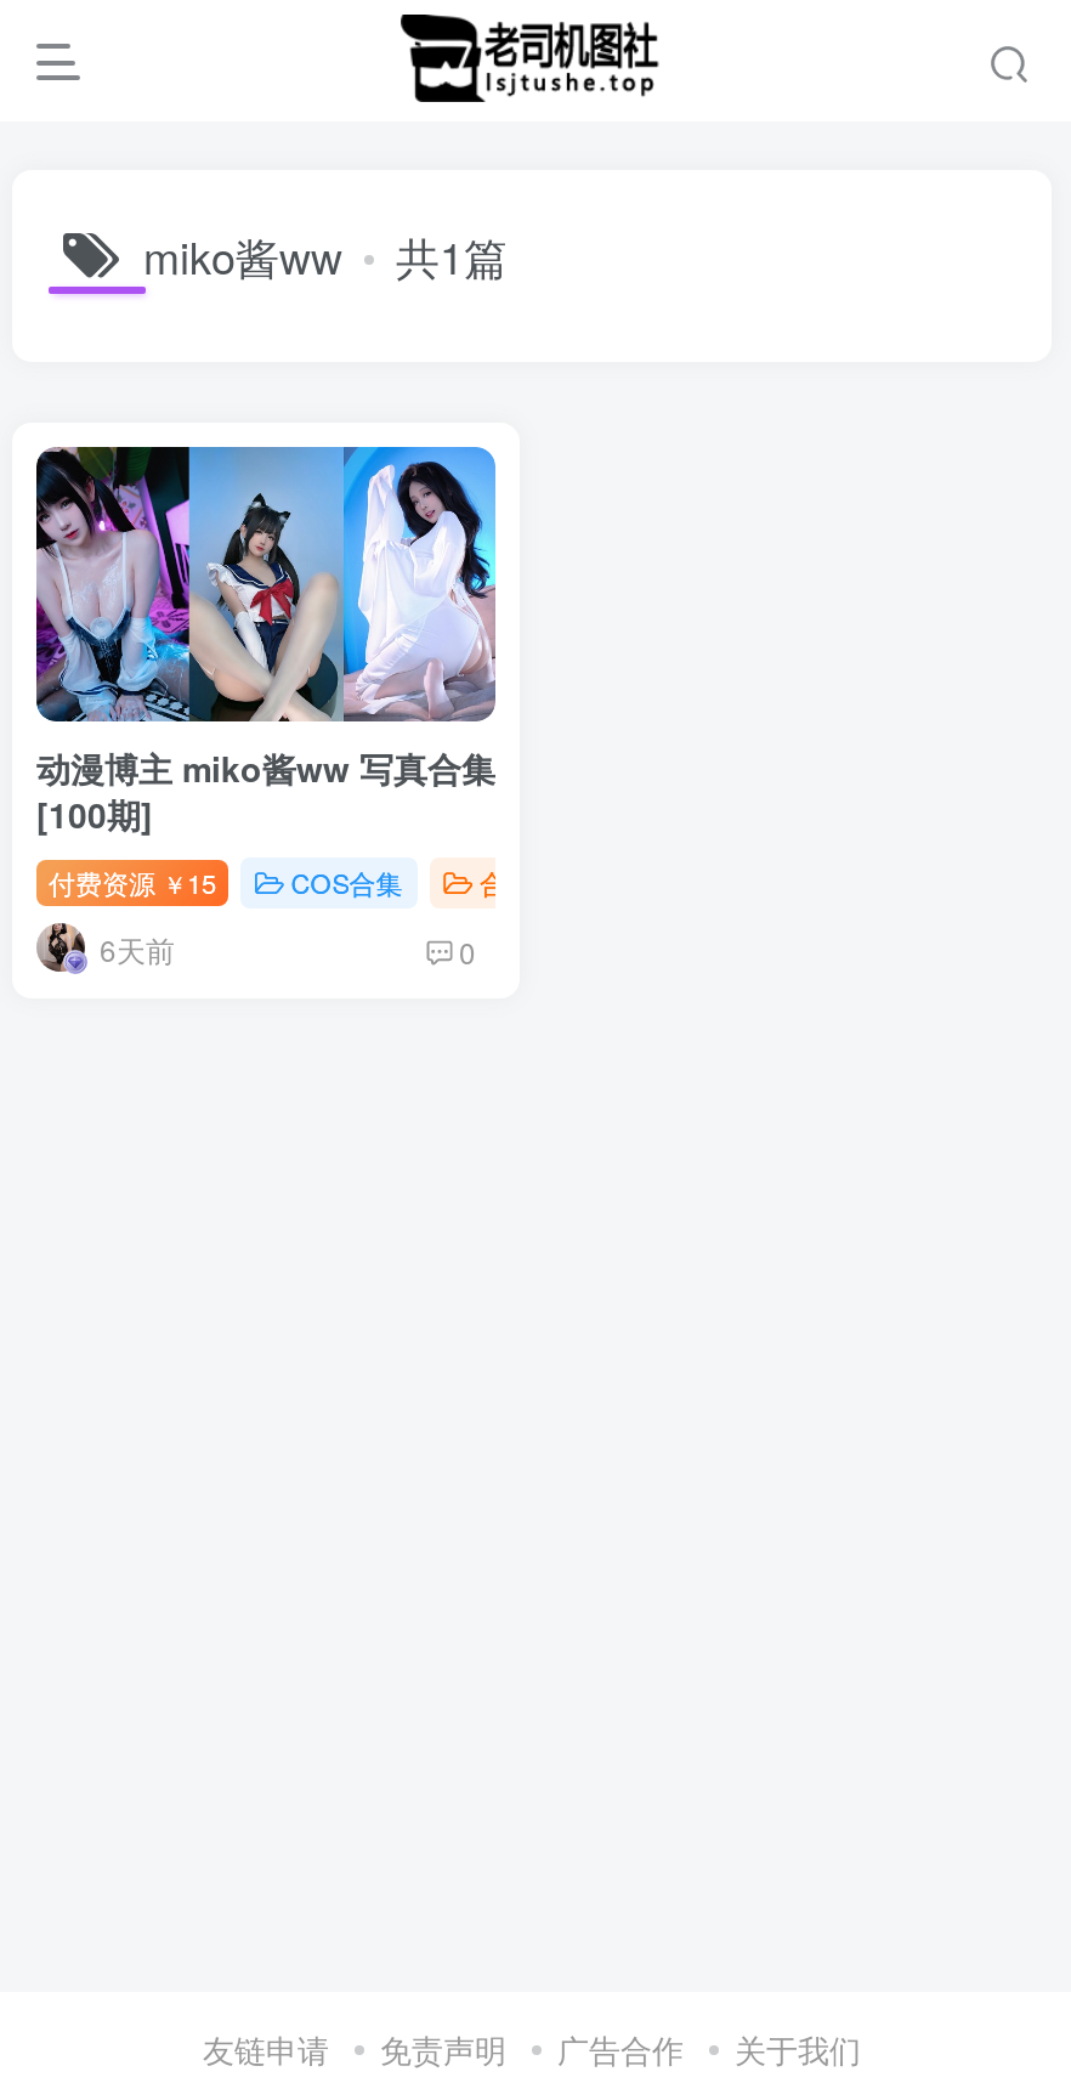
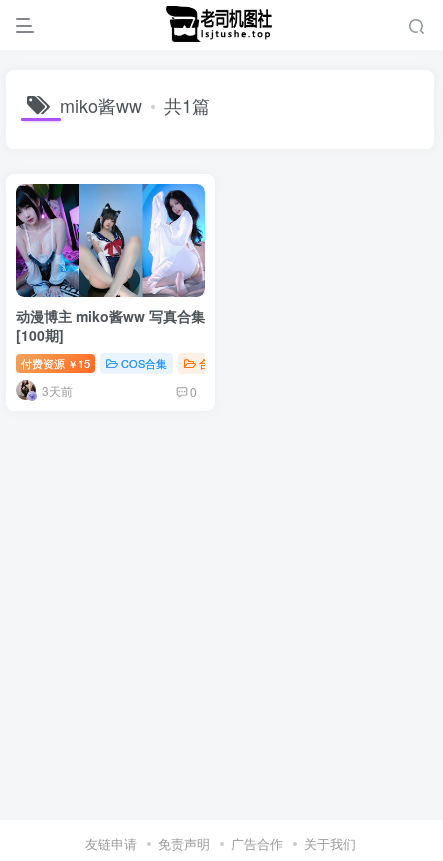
[100,928,175,969] 6天前 -> [42,382,73,399] 3天前

